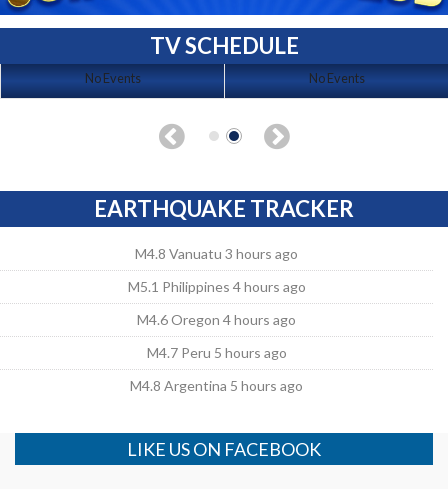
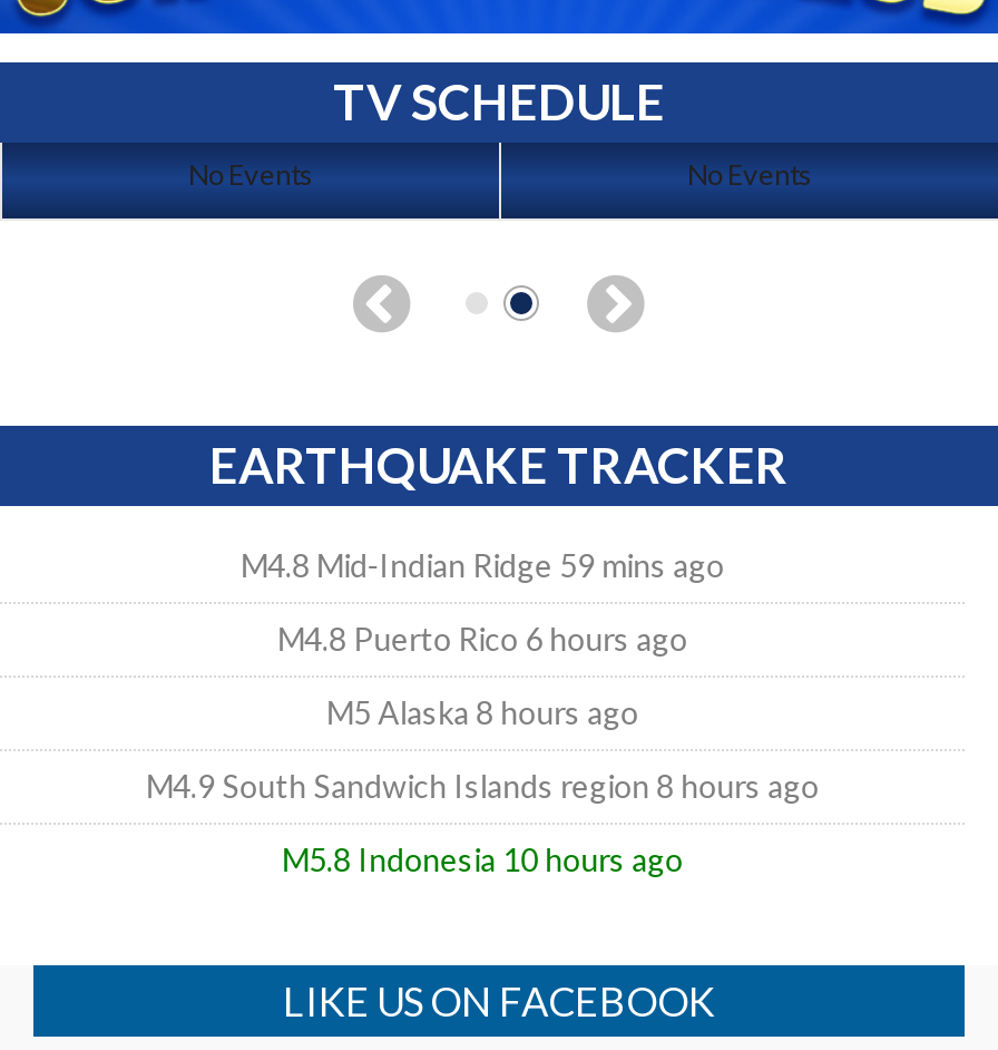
[135,245,298,262] M4.8 Vanuatu 3 hours ago -> [241,546,724,584] M4.8 Mid-Indian Ridge 59 mins ago
[128,278,306,295] M5.1 Philippines 4 hours ago -> [278,619,687,657] M4.8 Puerto Rico 6 hours ago
[137,311,296,328] M4.6 Oregon 4 hours ago -> [327,693,638,731] M5 Alaska 8 hours ago
[147,344,287,361] M4.7 Peru 5 hours ago -> [146,766,819,804] M4.9 South Sandwich Islands region 8 hours ago
[130,377,303,394] M4.8 Argentina 5 hours ago -> [282,840,683,878] M5.8 Indonesia 10 hours ago

